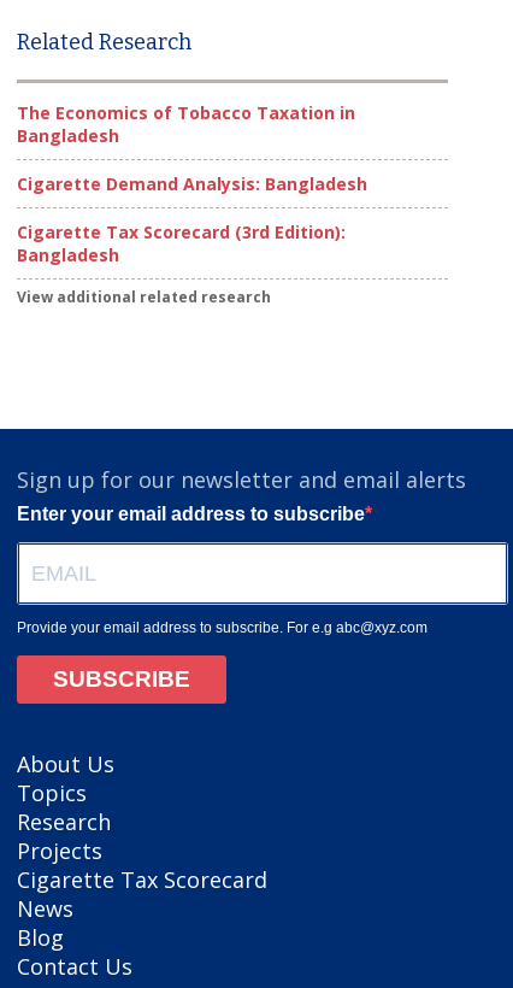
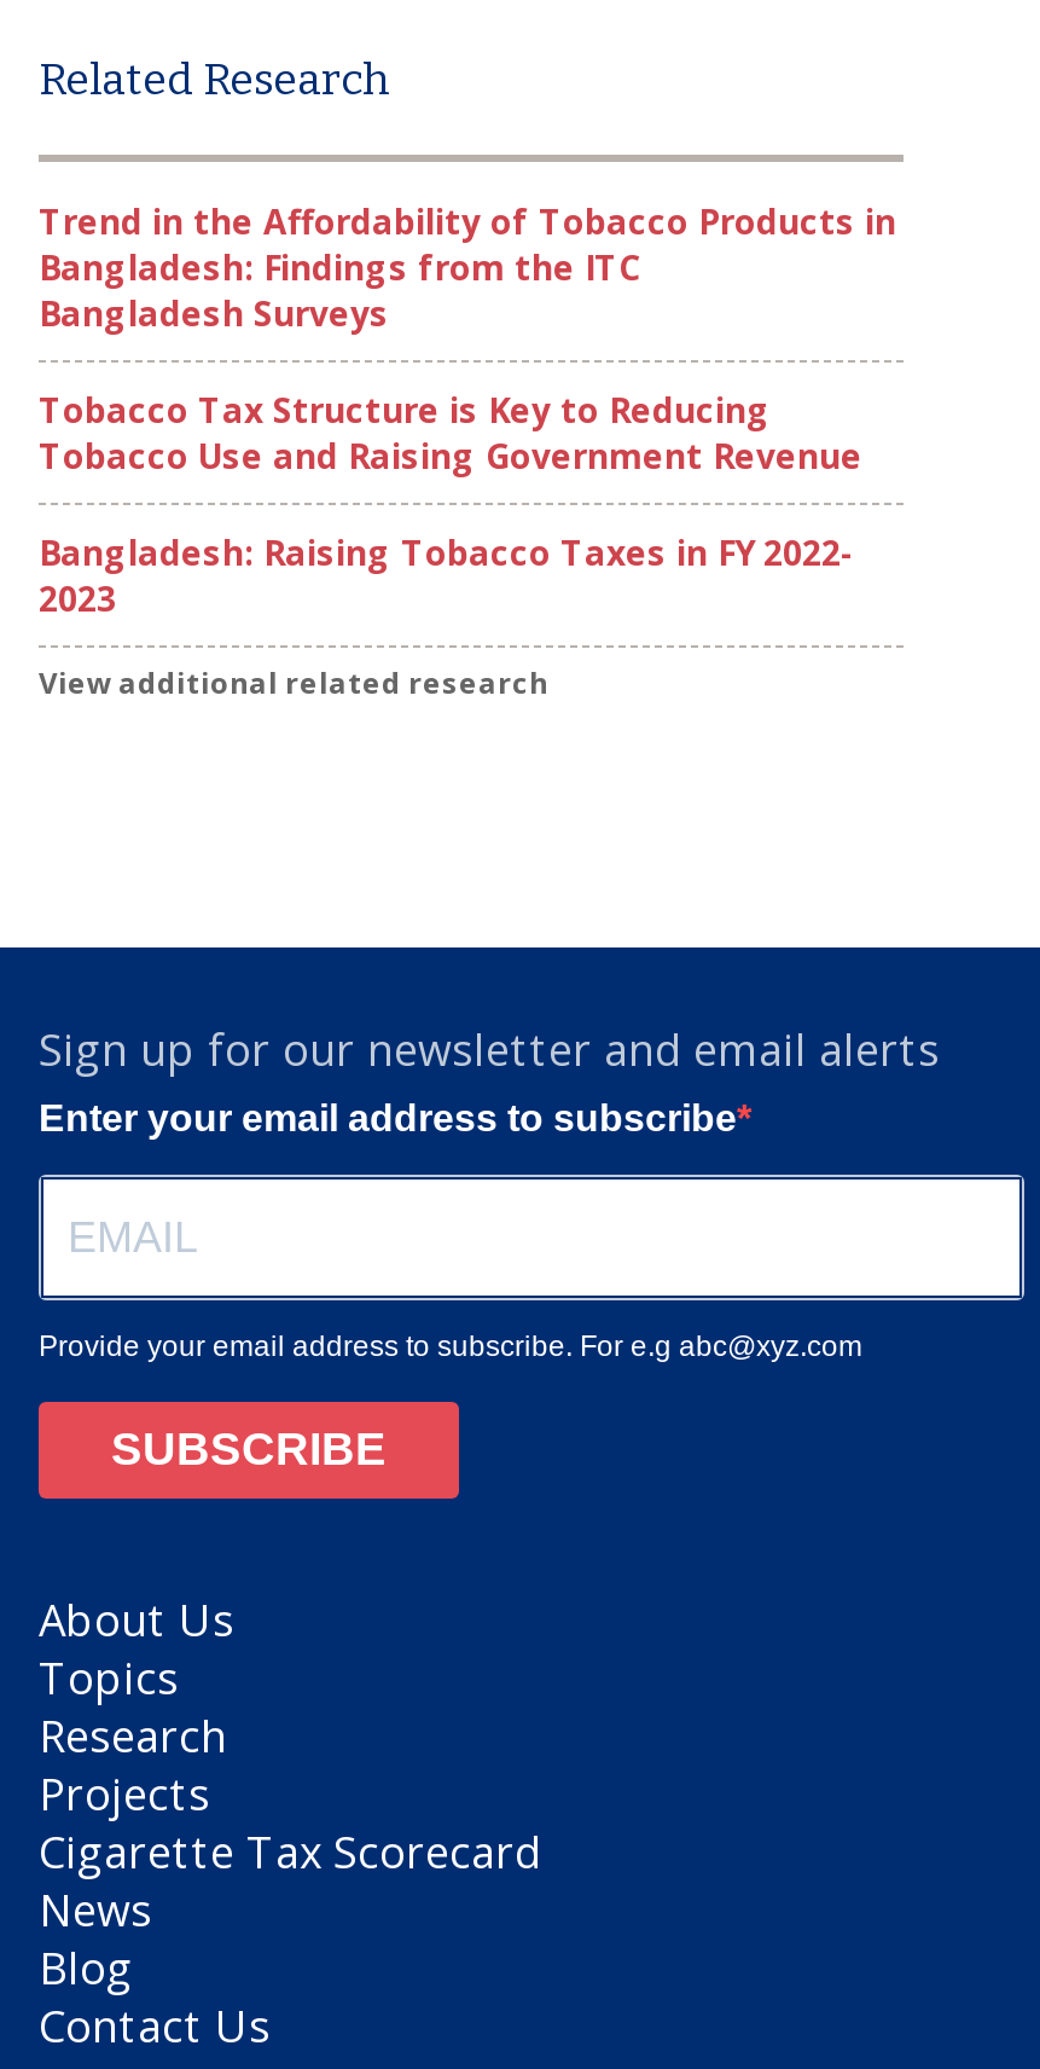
[17,101,355,147] The Economics of Tobacco Taxation in | Bangladesh -> [39,198,896,335] Trend in the Affordability of Tobacco Products in | Bangladesh: Findings from the ITC | Bangladesh Surveys
[17,172,367,195] Cigarette Demand Analysis: Bangladesh -> [39,386,862,478] Tobacco Tax Structure is Key to Reducing | Tobacco Use and Raising Government Revenue
[17,220,346,266] Cigarette Tax Scorecard (3rd Edition): | Bangladesh -> [39,529,855,621] Bangladesh: Raising Tobacco Taxes in FY 2022- | 2023

